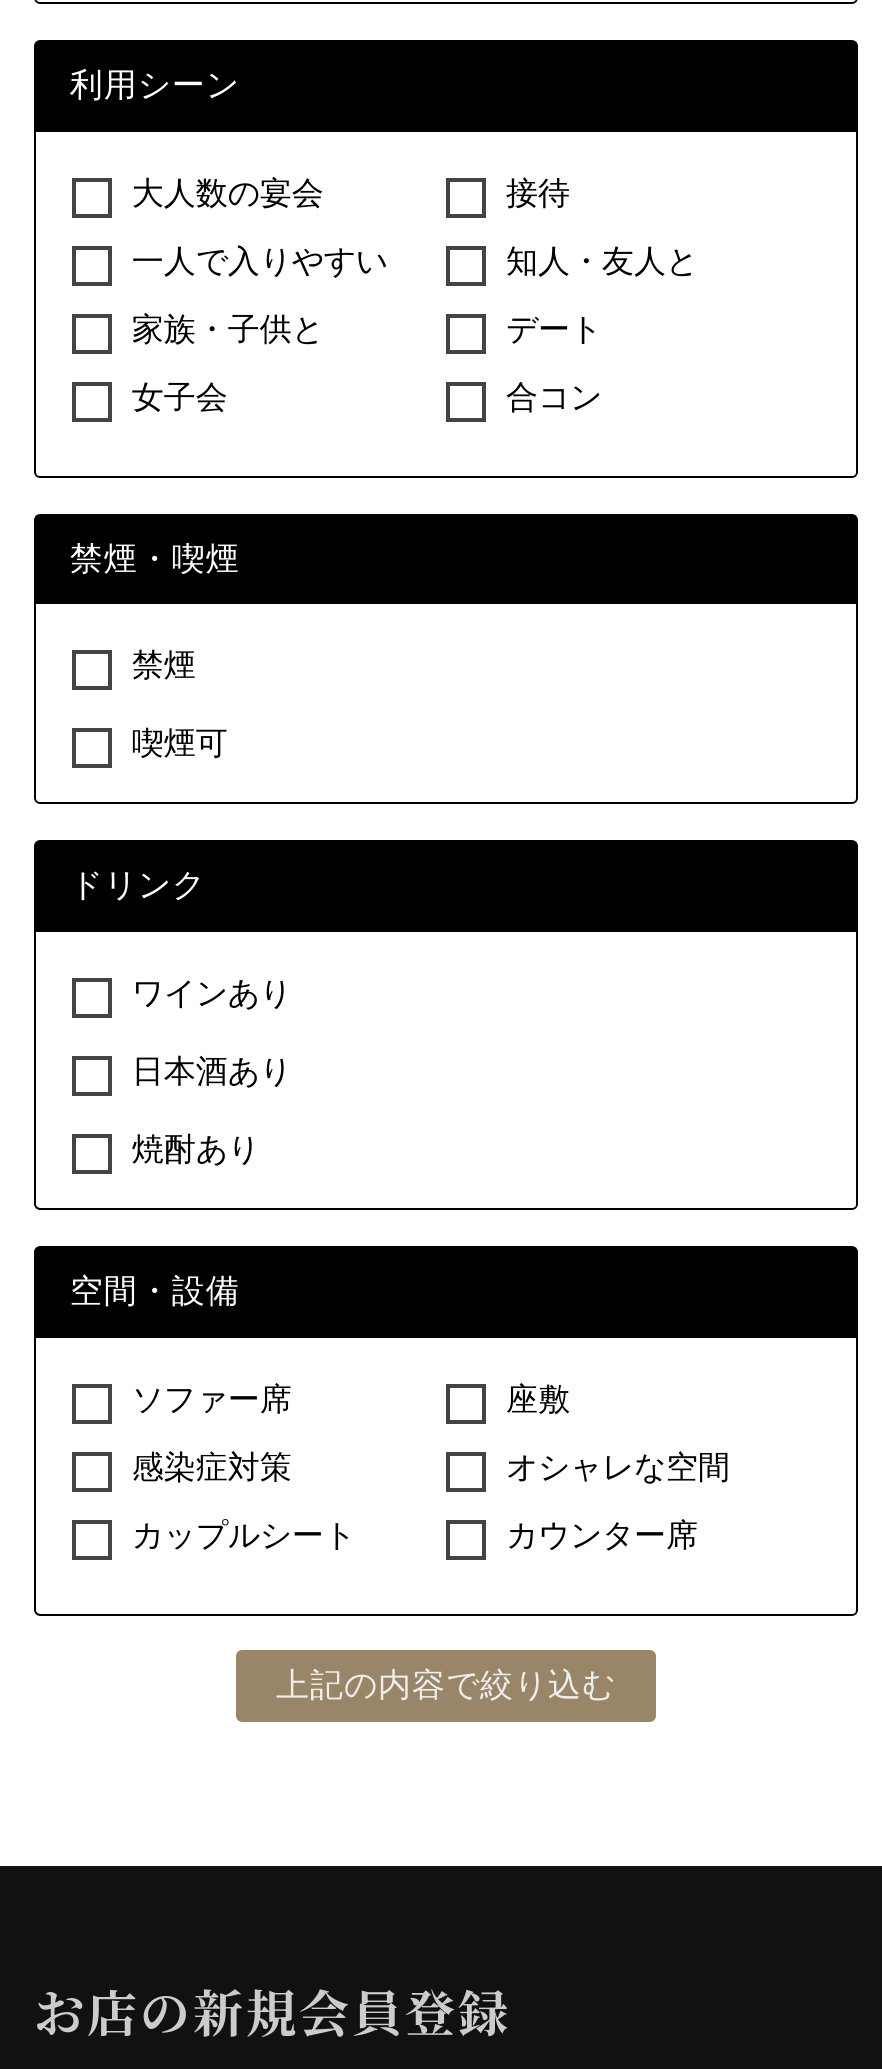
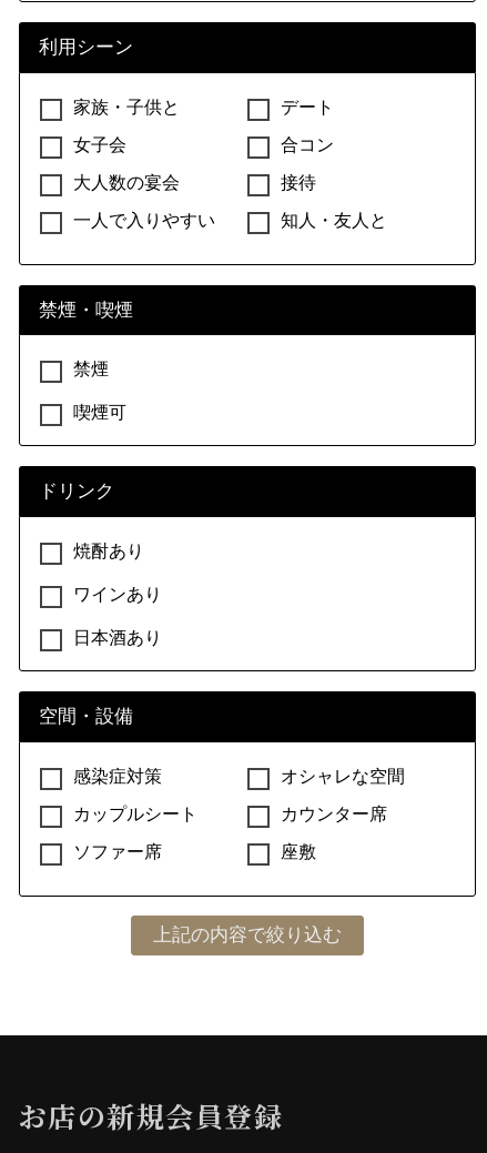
moved [132,175,698,277] -> [73,173,387,229]: 大人数の宴会 | 接待 | 一人で入りやすい | 知人・友人と
moved [132,311,602,413] -> [73,97,334,154]: 家族・子供と | デート | 女子会 | 合コン
moved [132,976,292,1088] -> [73,585,162,647]: ワインあり | 日本酒あり
moved [132,1132,260,1166] -> [73,541,144,560]: 焼酎あり
moved [132,1381,570,1415] -> [73,842,316,860]: ソファー席 | 座敷
moved [132,1449,730,1551] -> [73,766,405,823]: 感染症対策 | オシャレな空間 | カップルシート | カウンター席

